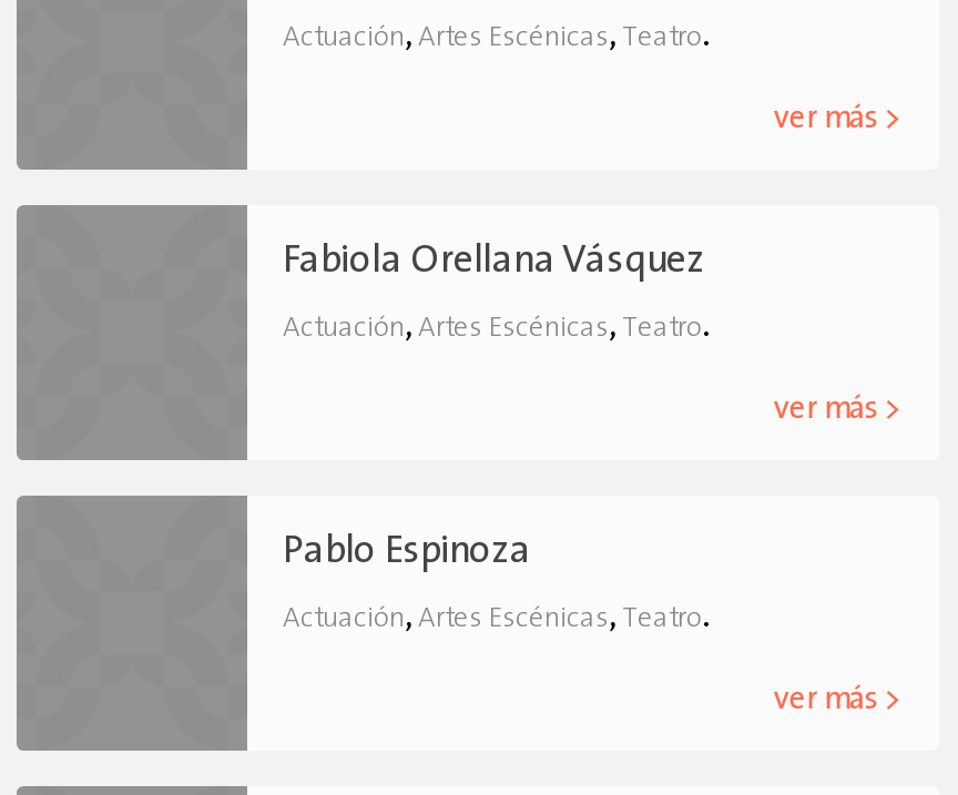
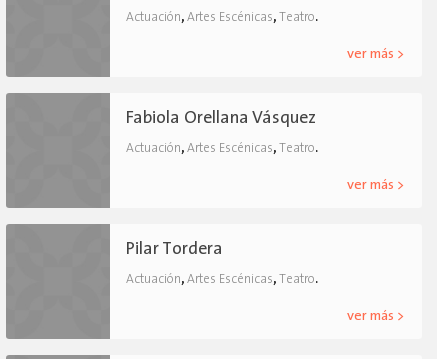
[283,533,531,571] Pablo Espinoza -> [126,241,223,258] Pilar Tordera

